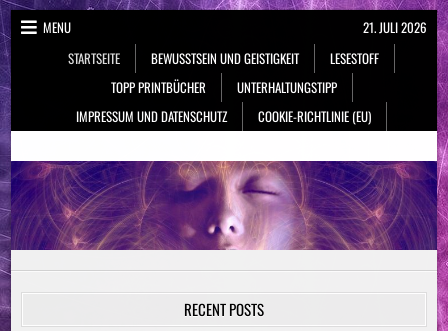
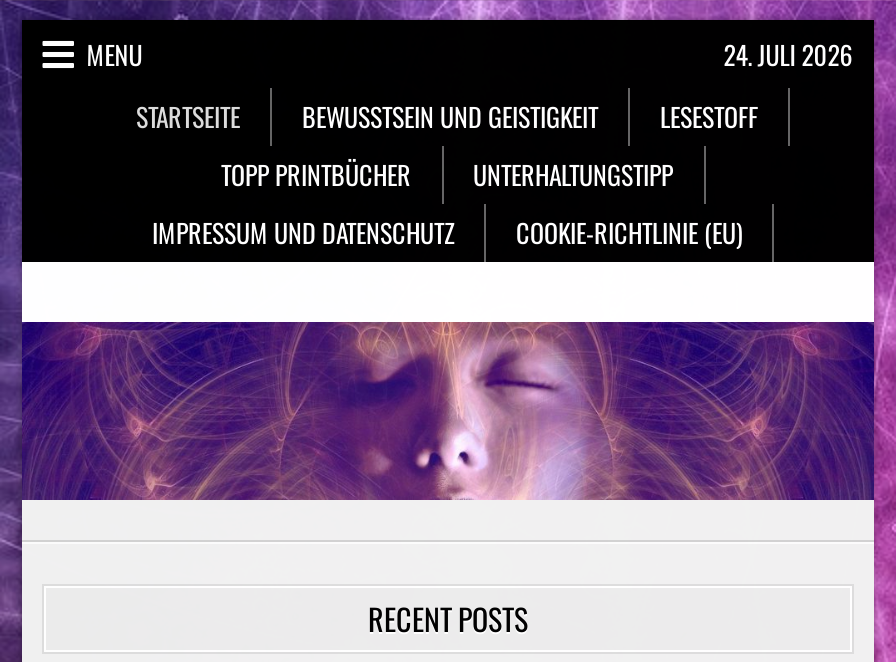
[363,17,427,37] 21. JULI 2026 -> [724,34,854,74] 24. JULI 2026

